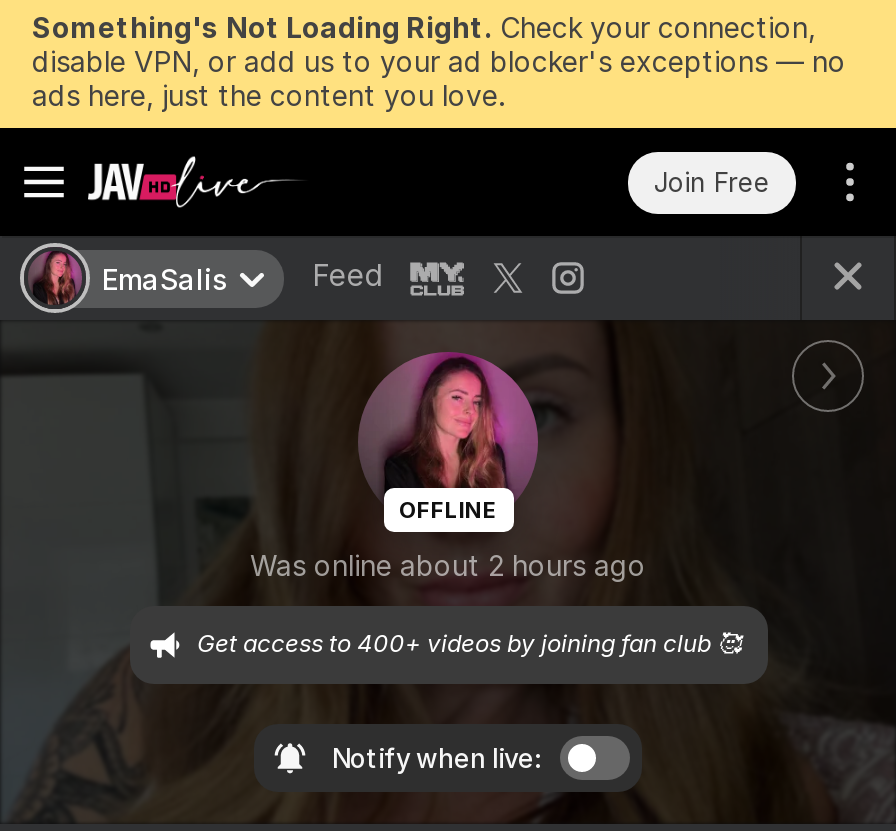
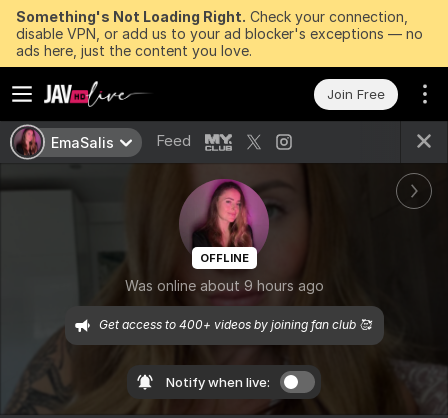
[250,549,646,583] Was online about 2 hours ago -> [124,277,323,294] Was online about 9 hours ago

